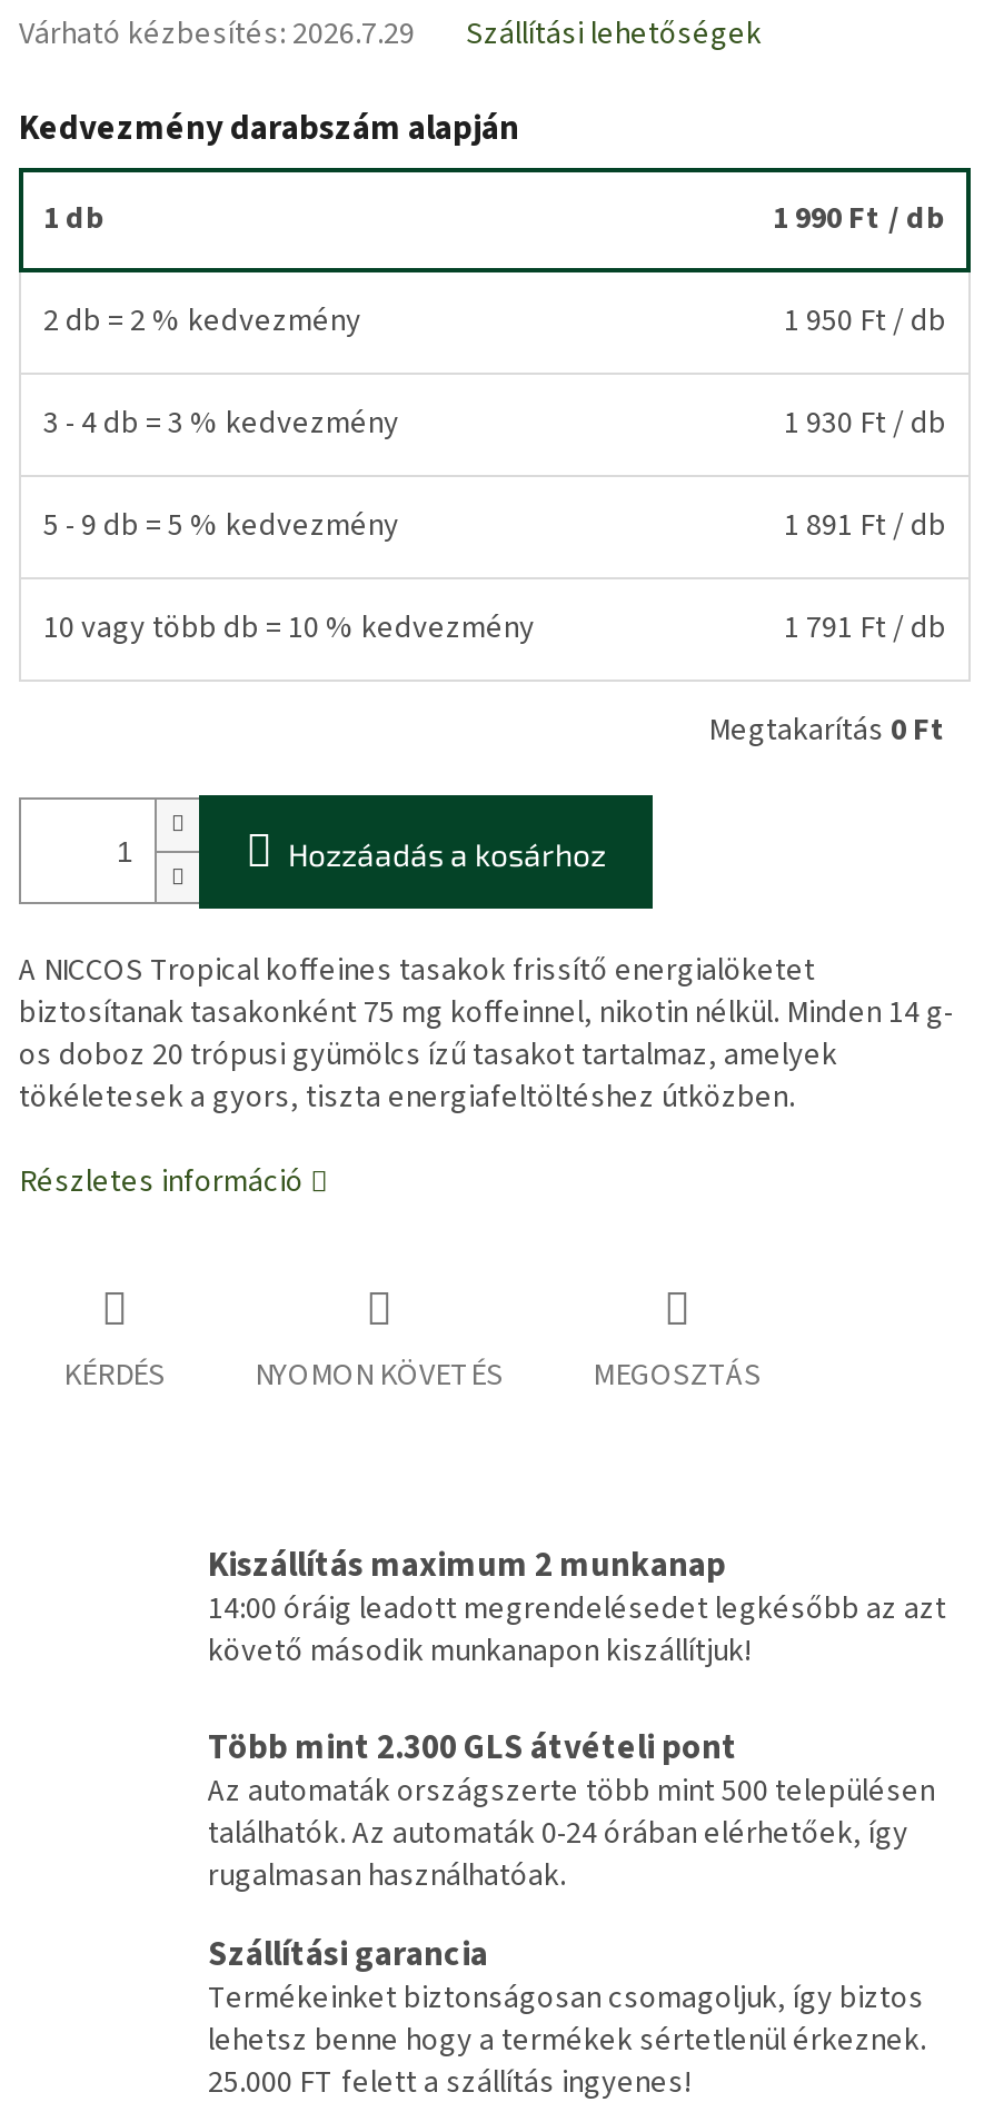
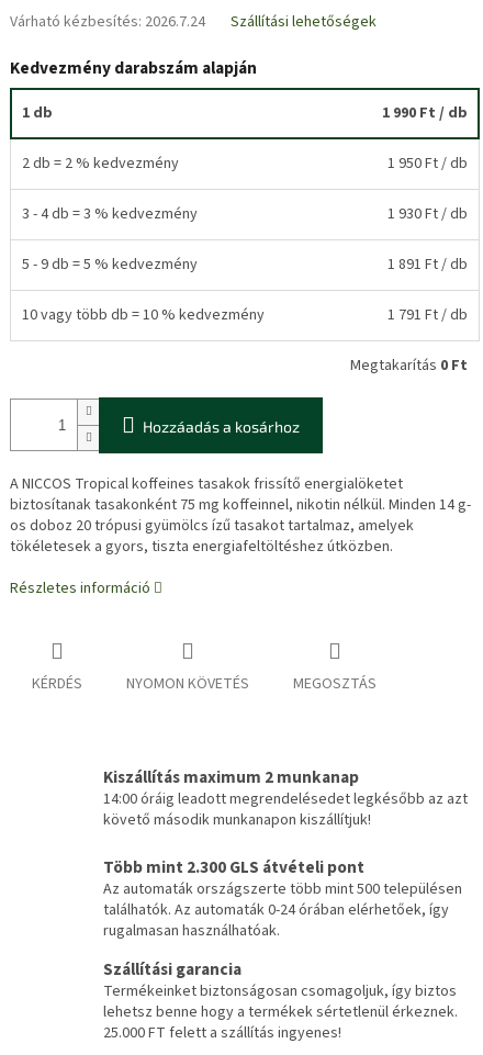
[19,13,415,58] Várható kézbesítés: 2026.7.29 -> [10,11,205,33] Várható kézbesítés: 2026.7.24

